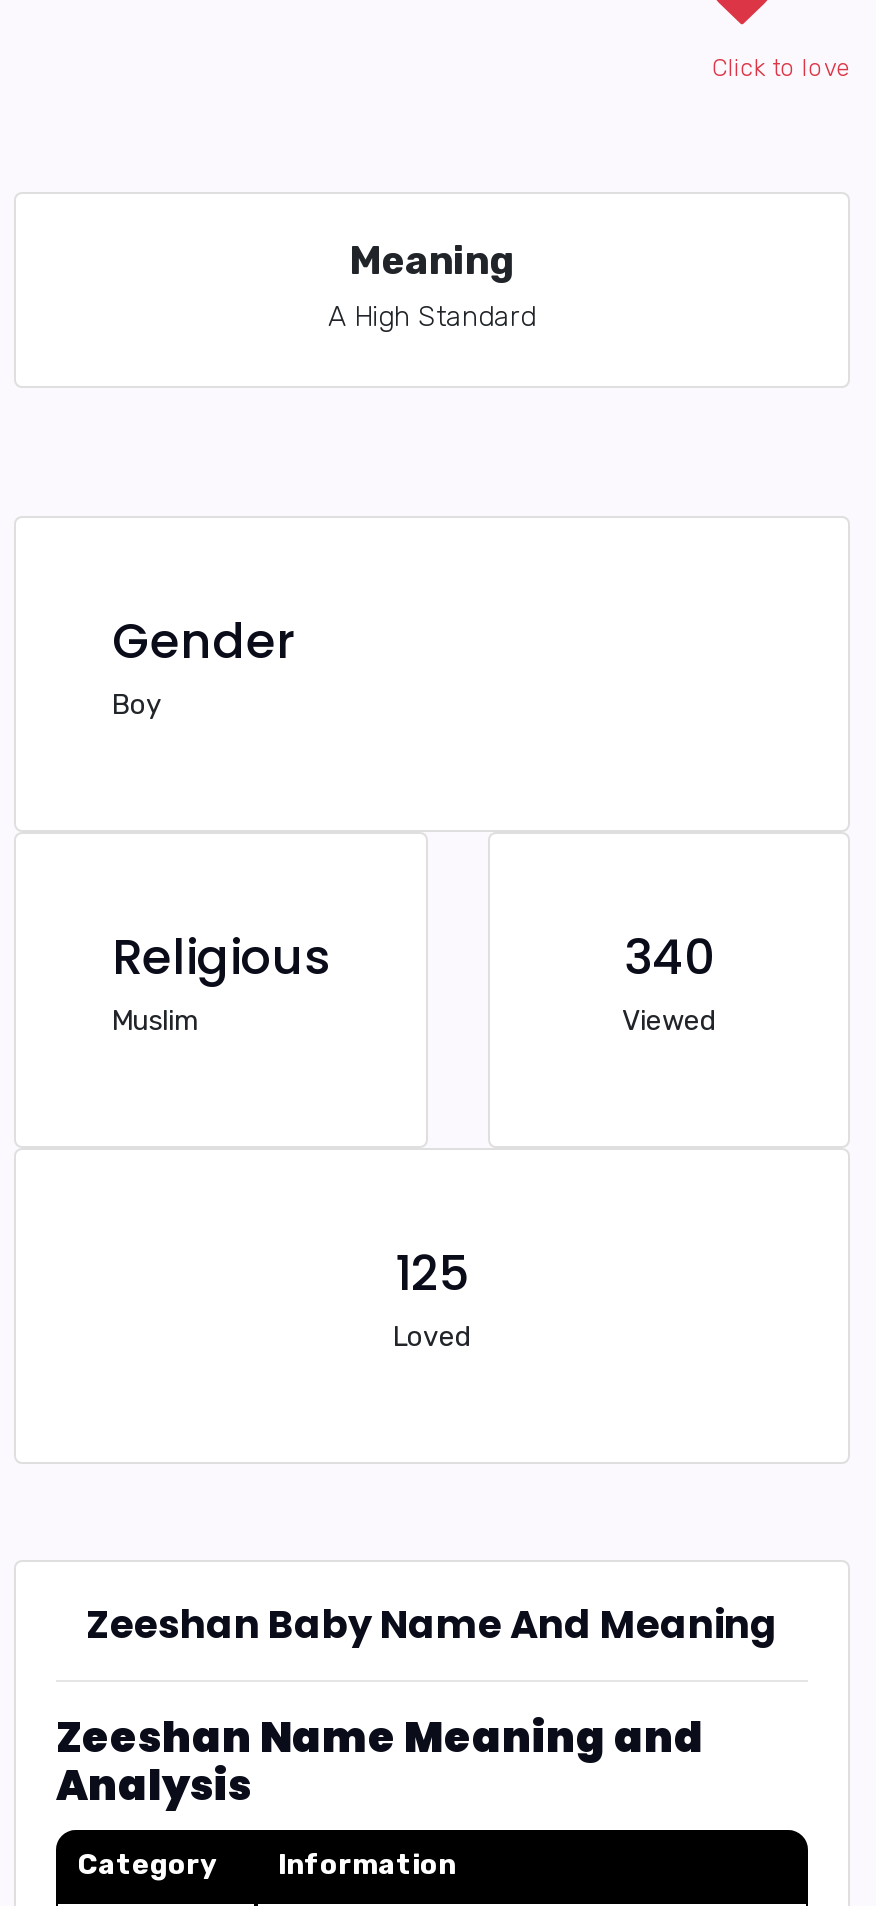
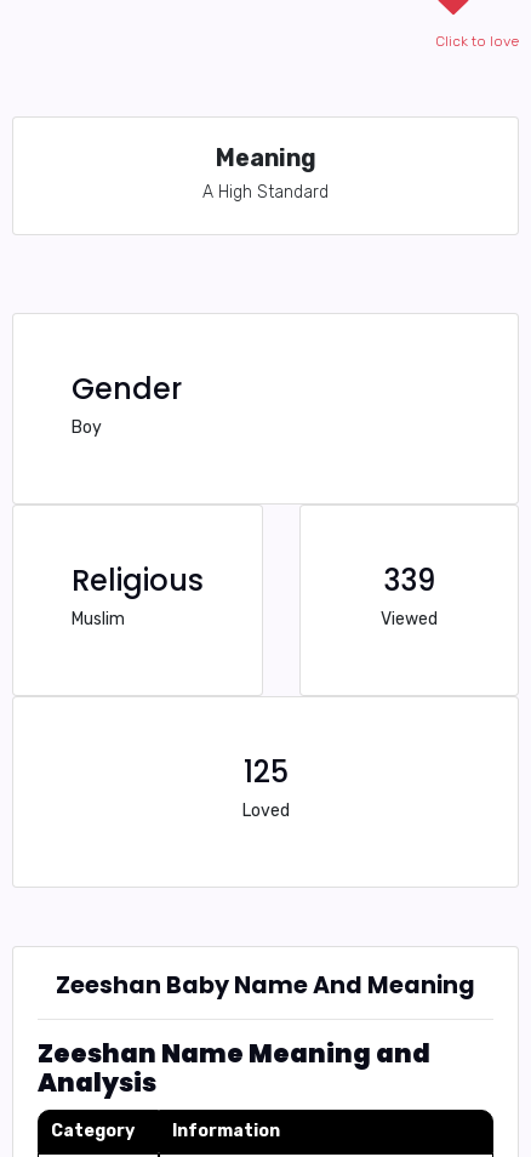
[624,924,714,990] 340 -> [383,560,435,600] 339

